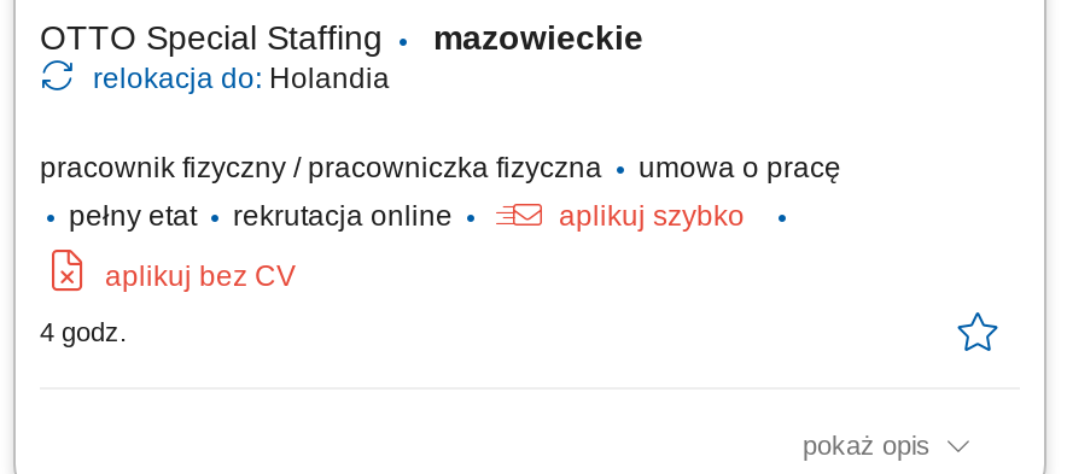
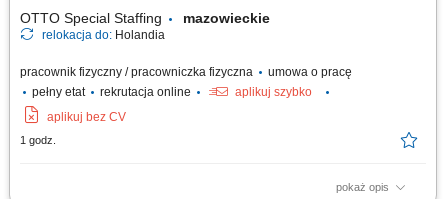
[40,317,127,346] 4 godz. -> [20,134,56,146] 1 godz.

